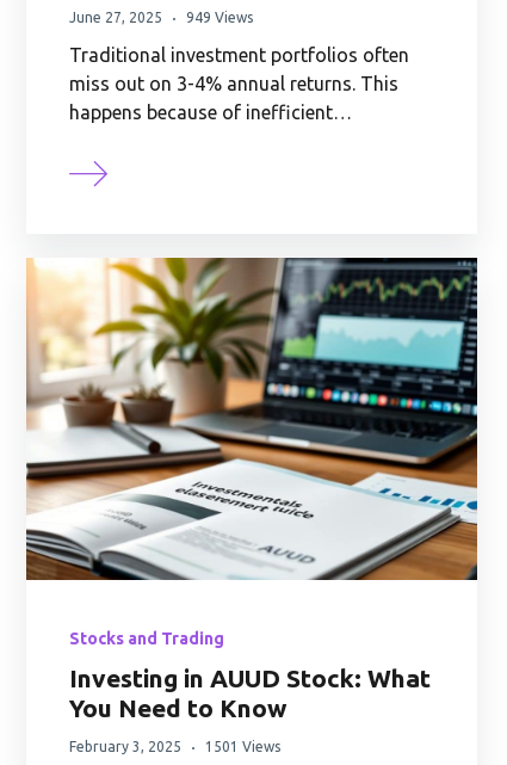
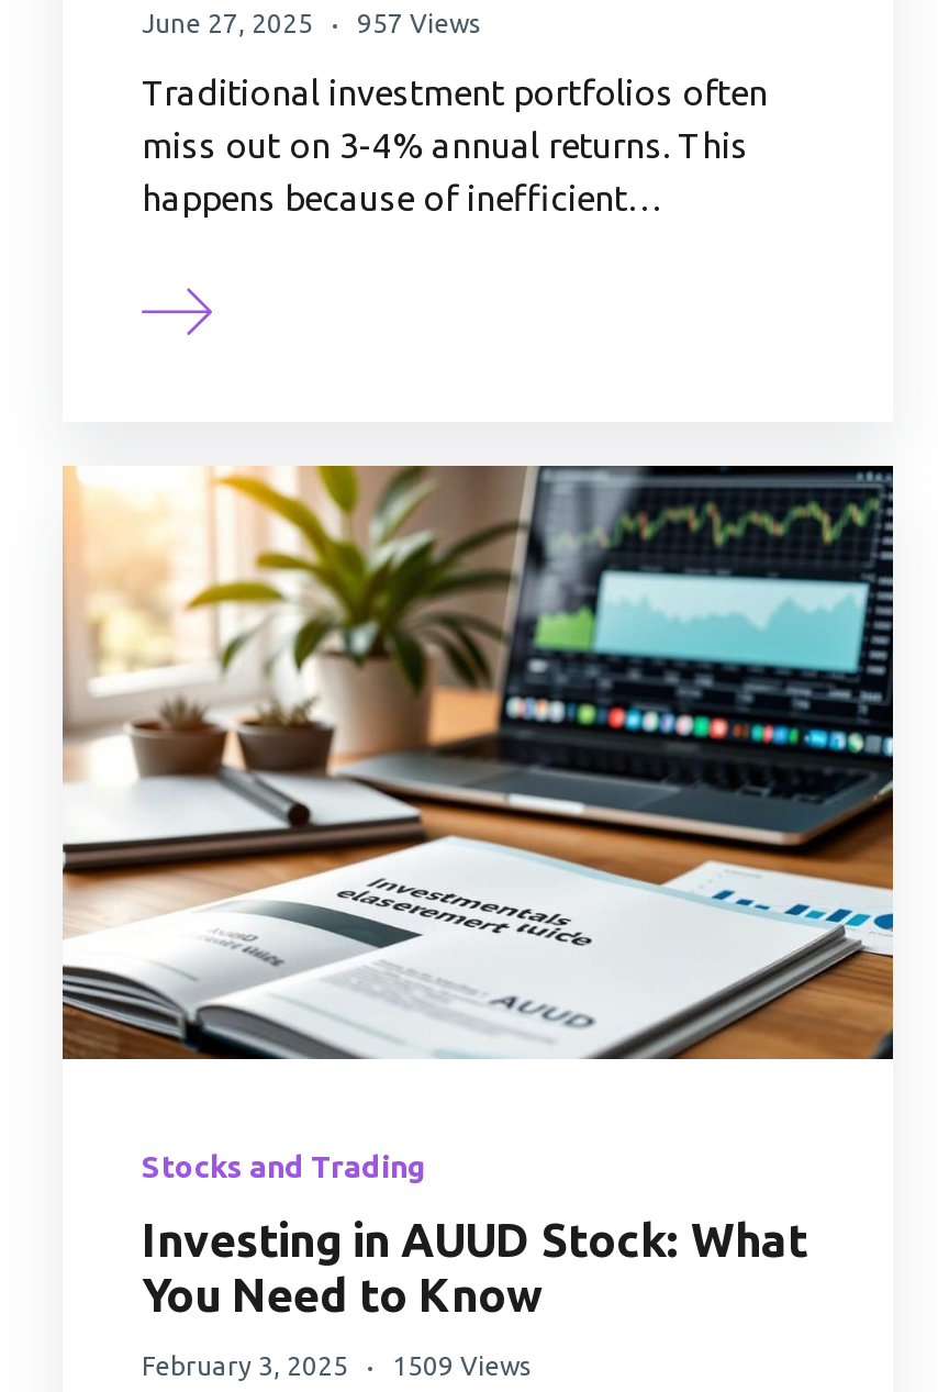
[69,10,253,25] June 27, 2025 949 Views -> [142,9,480,38] June 27, 2025 957 Views
[69,739,280,754] February 3, 2025 1501 Views -> [142,1352,531,1380] February 3, 2025 1509 Views

